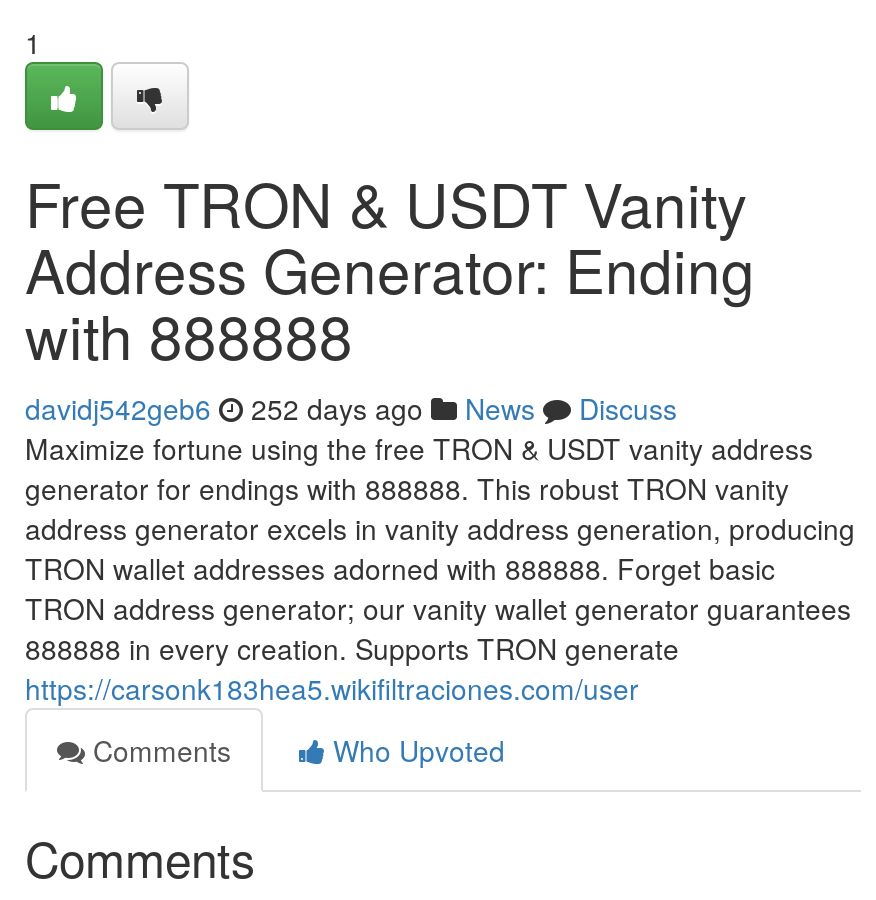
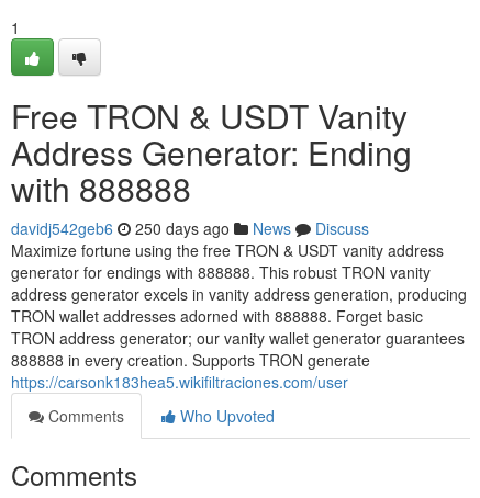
[25,388,677,428] davidj542geb6 252 days ago News Discuss -> [11,217,369,239] davidj542geb6 250 days ago News Discuss

